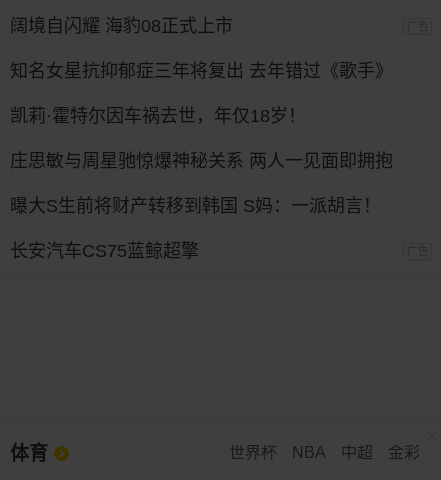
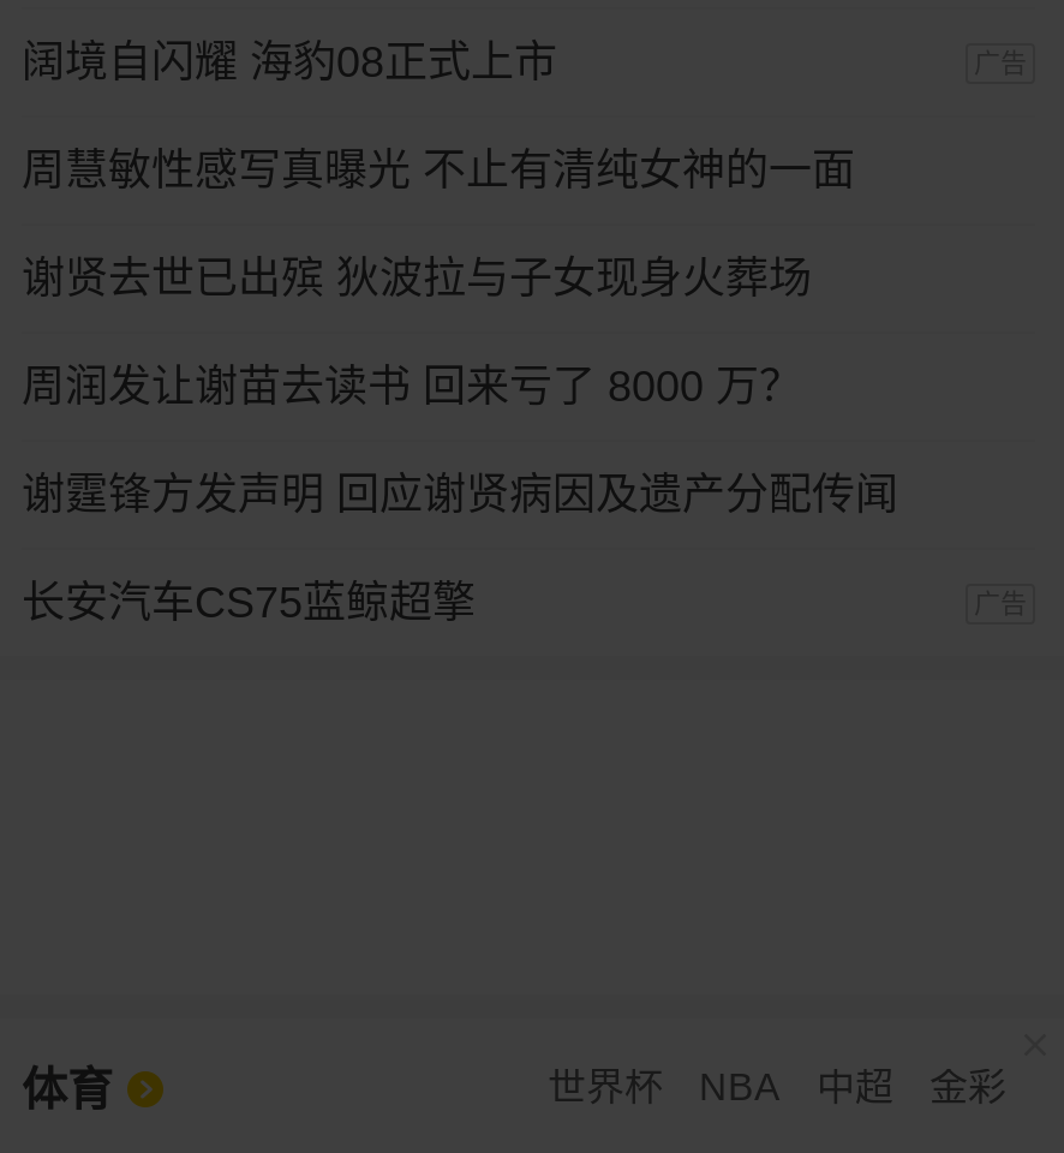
[10,61,393,81] 知名女星抗抑郁症三年将复出 去年错过《歌手》 -> [22,147,855,196] 周慧敏性感写真曝光 不止有清纯女神的一面
[10,106,306,126] 凯莉·霍特尔因车祸去世，年仅18岁！ -> [22,256,812,304] 谢贤去世已出殡 狄波拉与子女现身火葬场
[10,151,393,171] 庄思敏与周星驰惊爆神秘关系 两人一见面即拥抱 -> [22,364,802,412] 周润发让谢苗去读书 回来亏了 8000 万？
[10,196,381,216] 曝大S生前将财产转移到韩国 S妈：一派胡言！ -> [22,472,898,520] 谢霆锋方发声明 回应谢贤病因及遗产分配传闻

